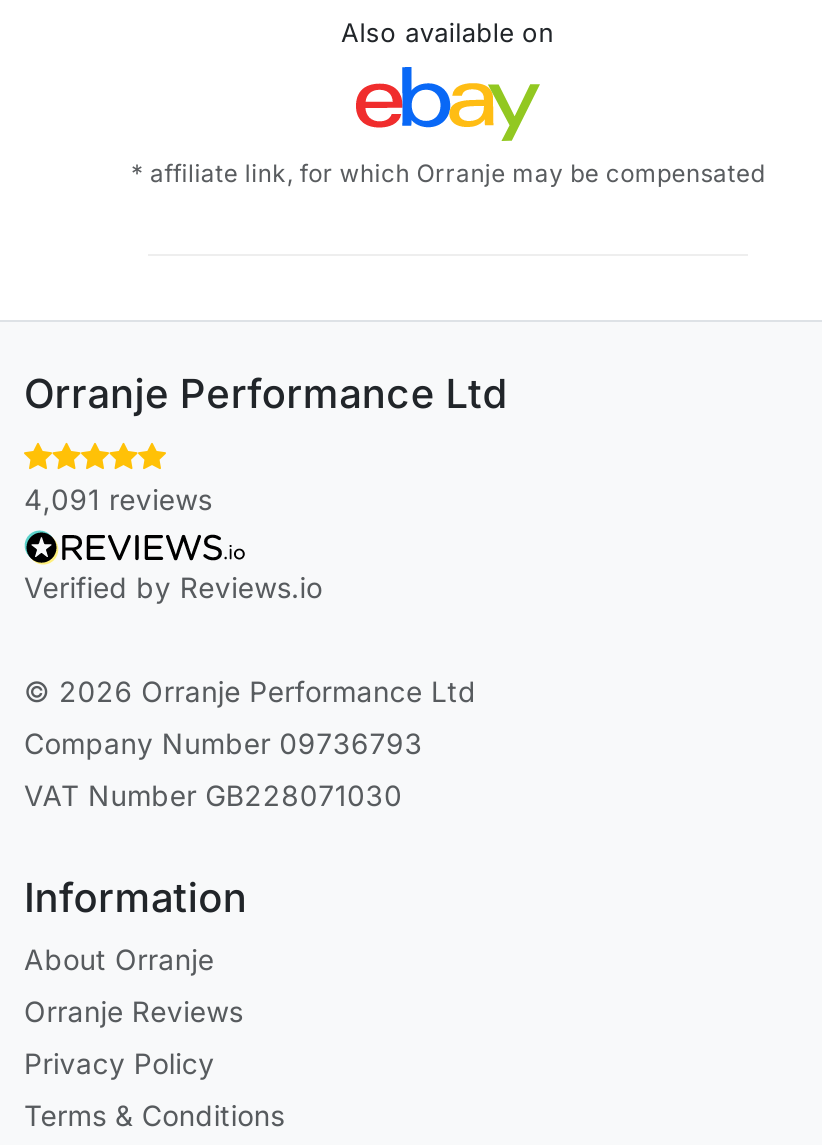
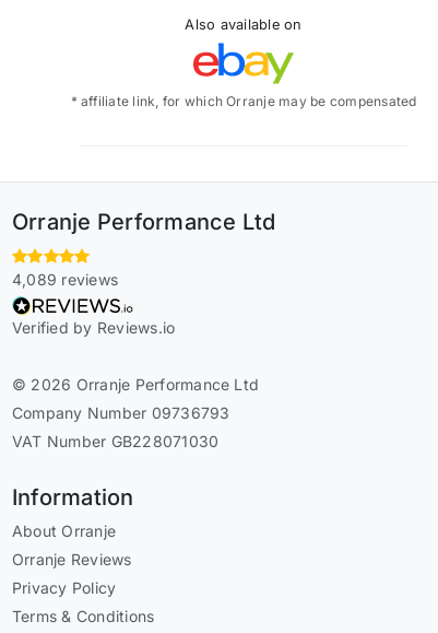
[24,482,212,516] 4,091 reviews -> [12,270,118,289] 4,089 reviews

